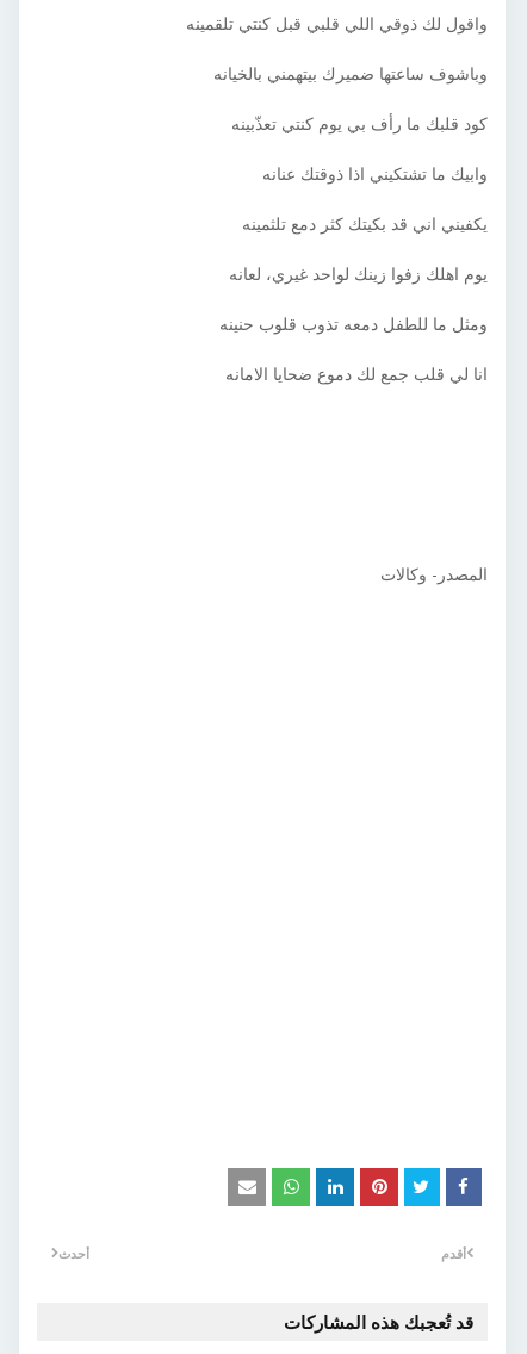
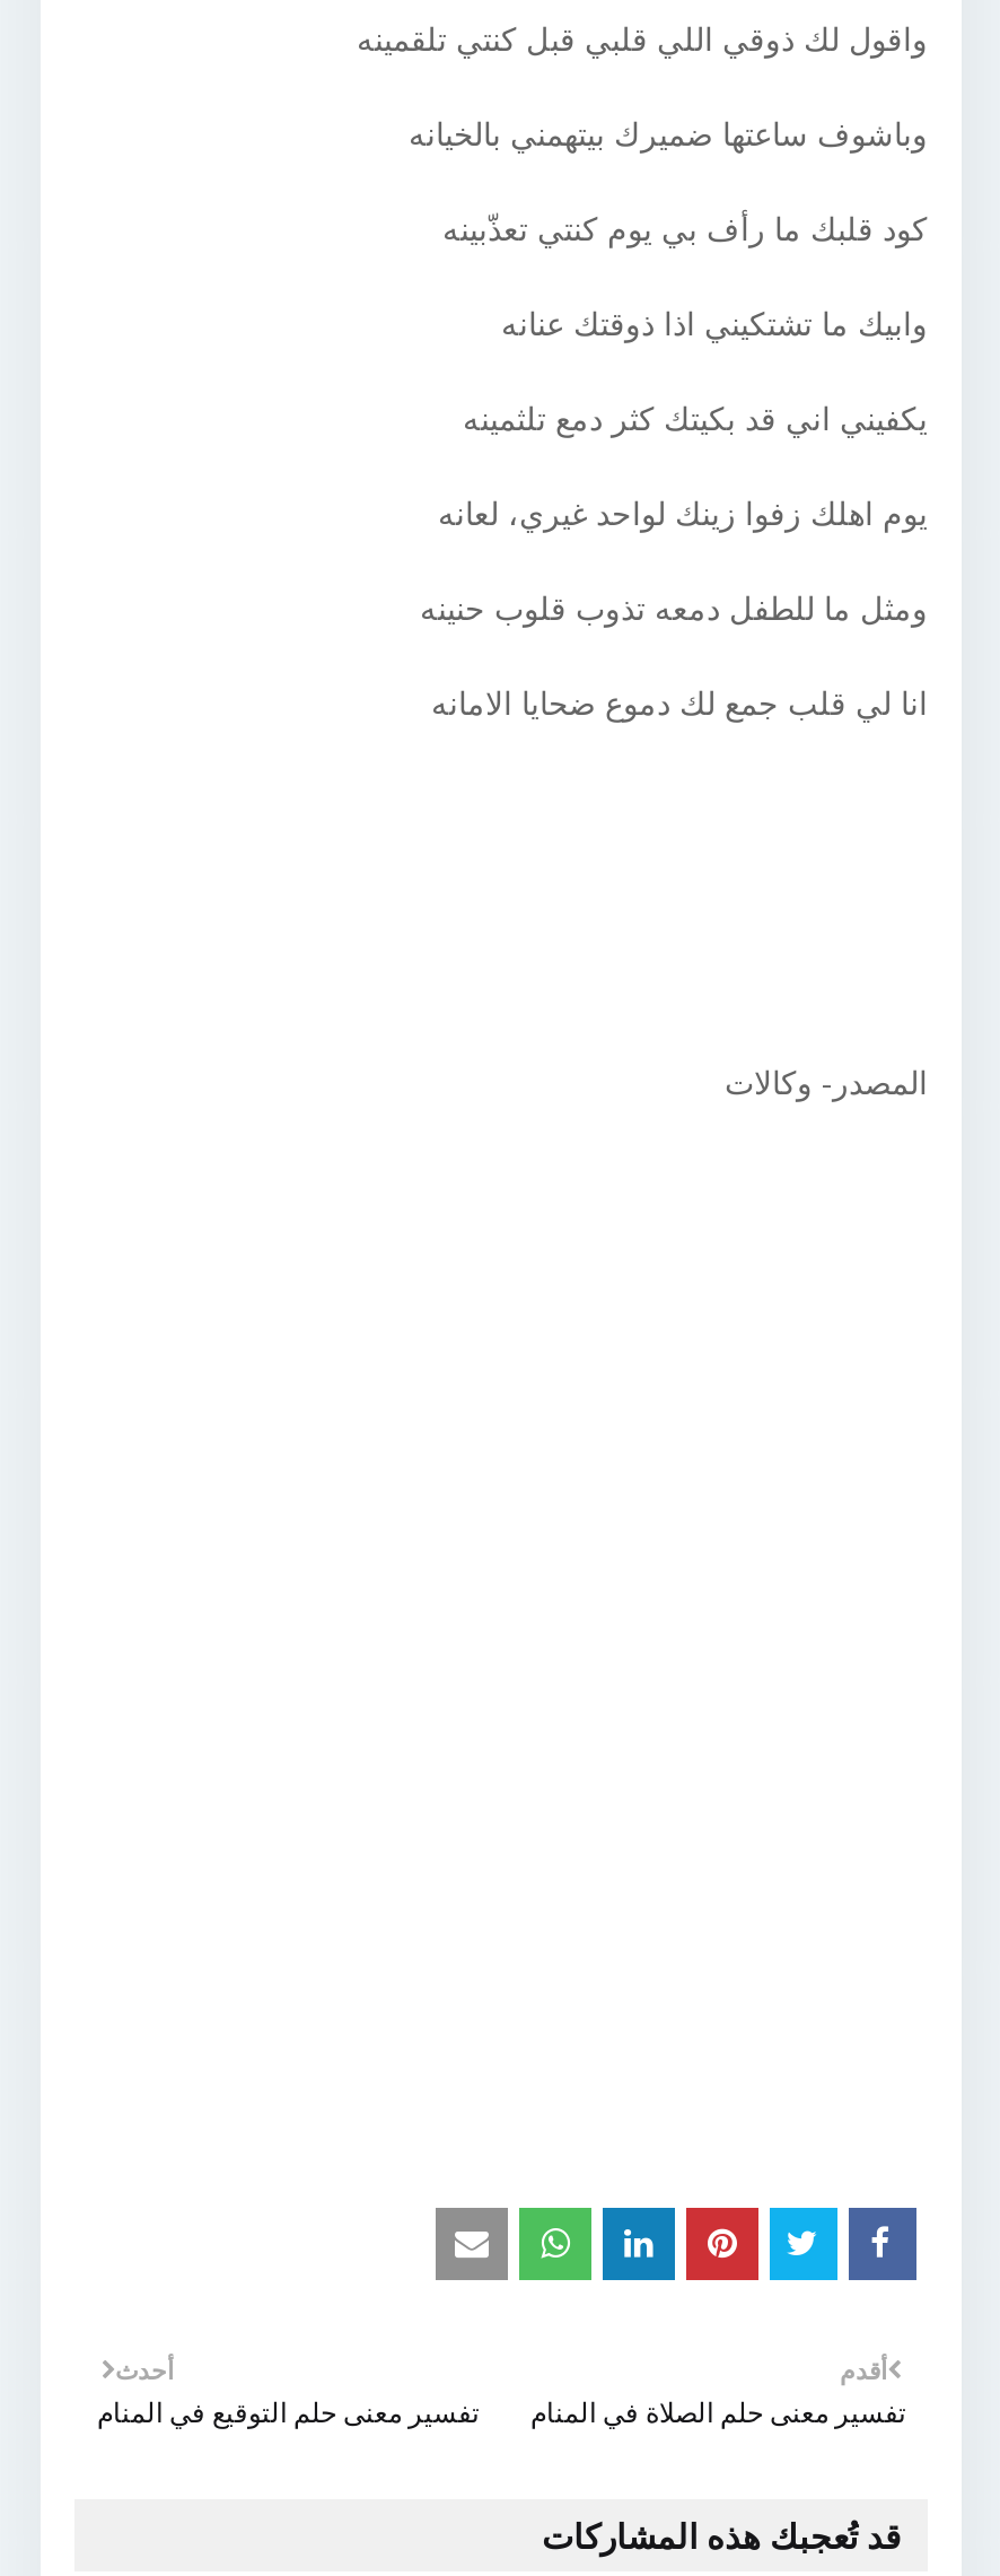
none -> [97,2393,479,2431] تفسير معنى حلم التوقيع في المنام
none -> [530,2393,905,2431] تفسير معنى حلم الصلاة في المنام

